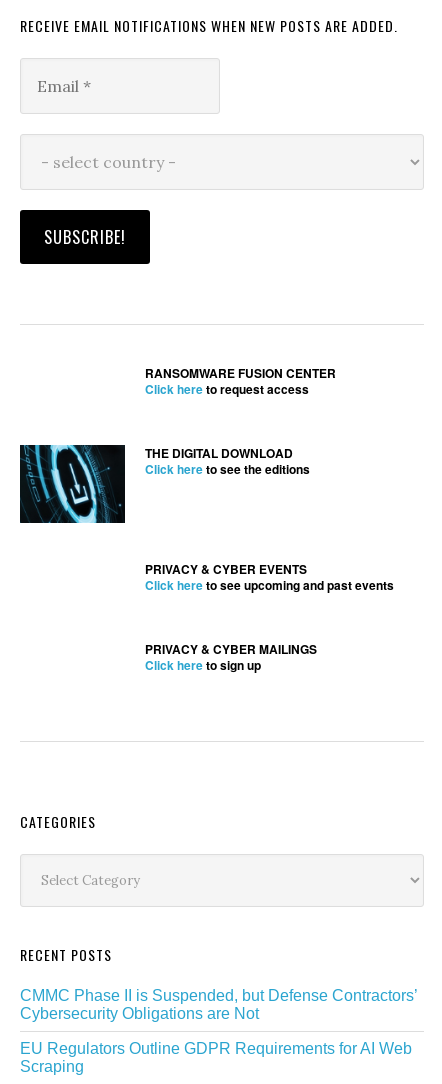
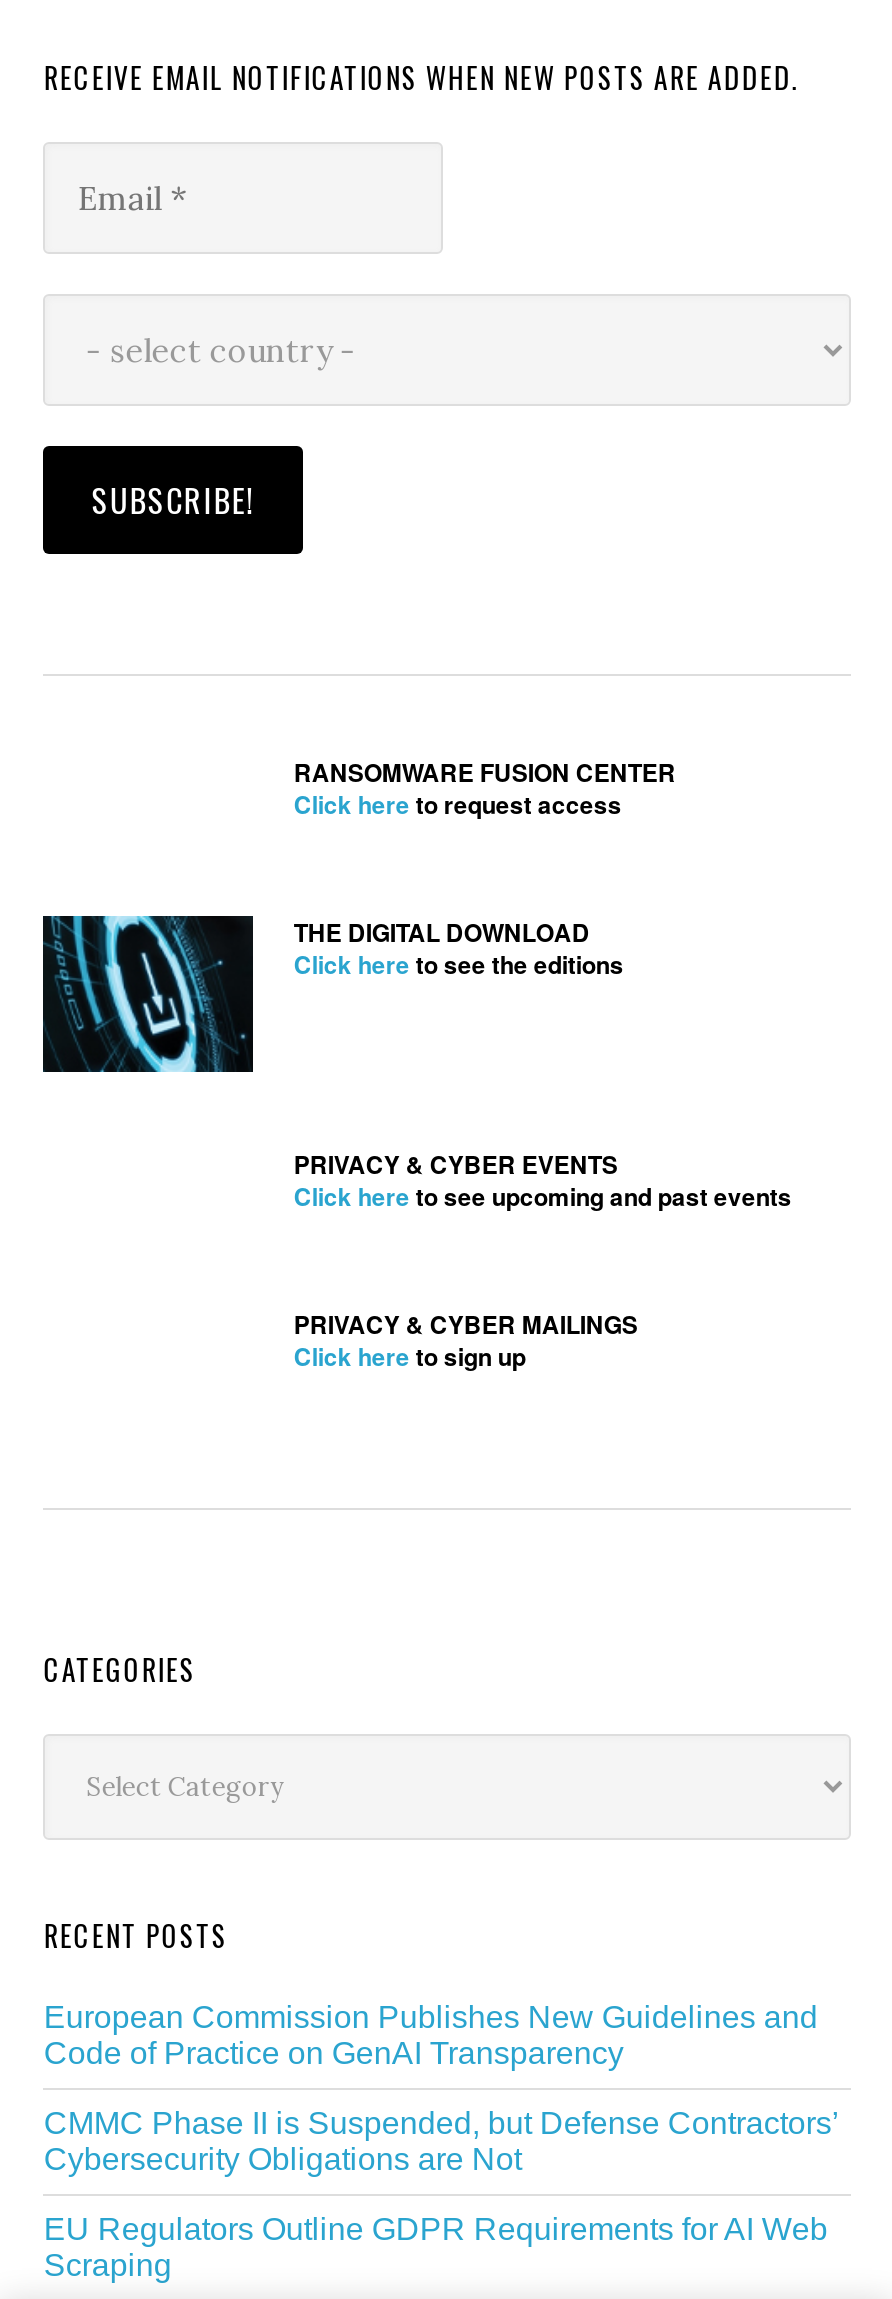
none -> [44,1999,818,2069] European Commission Publishes New Guidelines and | Code of Practice on GenAI Transparency

